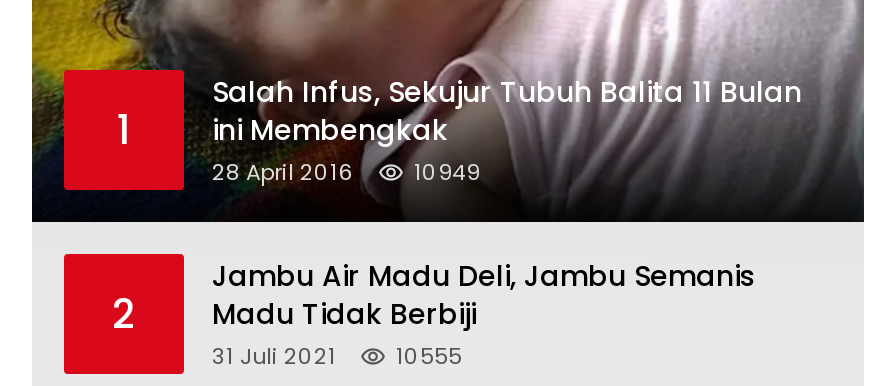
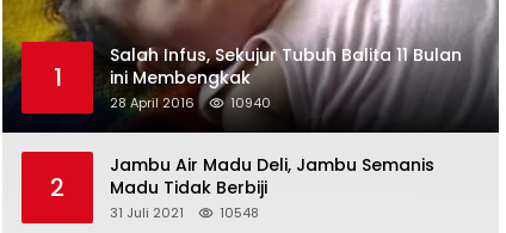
[212,156,480,188] 28 April 2016 10949 -> [110,93,271,113] 28 April 2016 10940
[212,340,462,372] 31 Juli 2021 10555 -> [110,203,259,222] 31 Juli 2021 10548

